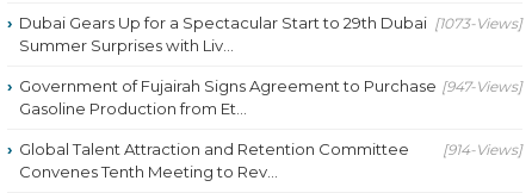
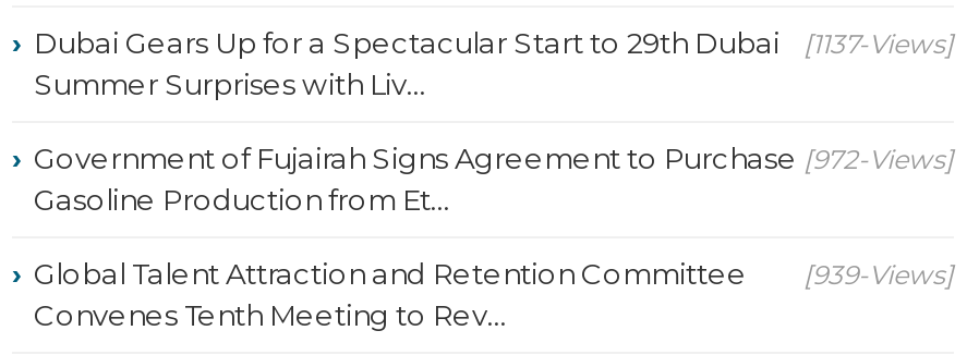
[19,13,522,32] Dubai Gears Up for a Spectacular Start to 29th Dubai [1073-Views] -> [34,26,954,61] Dubai Gears Up for a Spectacular Start to 29th Dubai [1137-Views]
[19,76,522,95] Government of Fujairah Signs Agreement to Purchase [947-Views] -> [34,141,954,176] Government of Fujairah Signs Agreement to Purchase [972-Views]
[19,139,522,158] Global Talent Attraction and Retention Committee [914-Views] -> [34,257,954,292] Global Talent Attraction and Retention Committee [939-Views]

